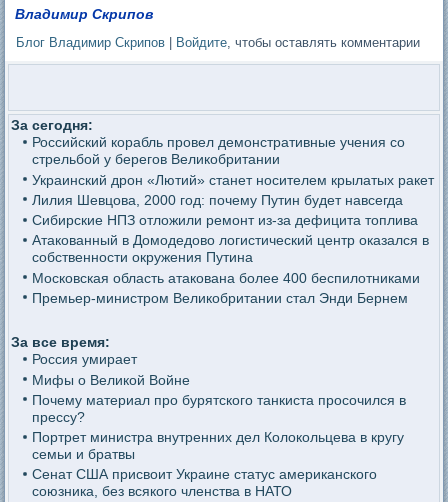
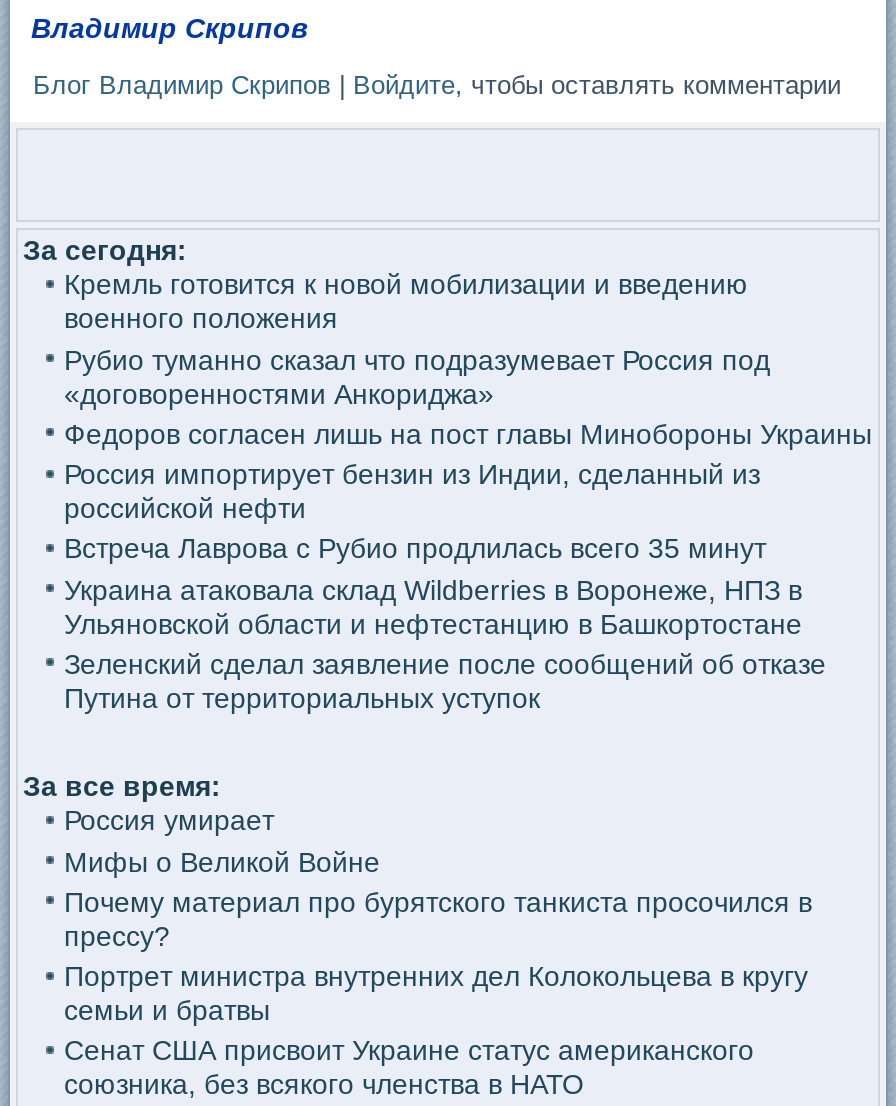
[32,134,434,306] Российский корабль провел демонстративные учения со | стрельбой у берегов Великобритании | Украинский дрон «Лютий» станет носителем крылатых ракет | Лилия Шевцова, 2000 год: почему Путин будет навсегда | Сибирские НПЗ отложили ремонт из-за дефицита топлива | Атакованный в Домодедово логистический центр оказался в | собственности окружения Путина | Московская область атакована более 400 беспилотниками | Премьер-министром Великобритании стал Энди Бернем -> [64,269,872,714] Кремль готовится к новой мобилизации и введению | военного положения | Рубио туманно сказал что подразумевает Россия под | «договоренностями Анкориджа» | Федоров согласен лишь на пост главы Минобороны Украины | Россия импортирует бензин из Индии, сделанный из | российской нефти | Встреча Лаврова с Рубио продлилась всего 35 минут | Украина атаковала склад Wildberries в Воронеже, НПЗ в | Ульяновской области и нефтестанцию в Башкортостане | Зеленский сделал заявление после сообщений об отказе | Путина от территориальных уступок

